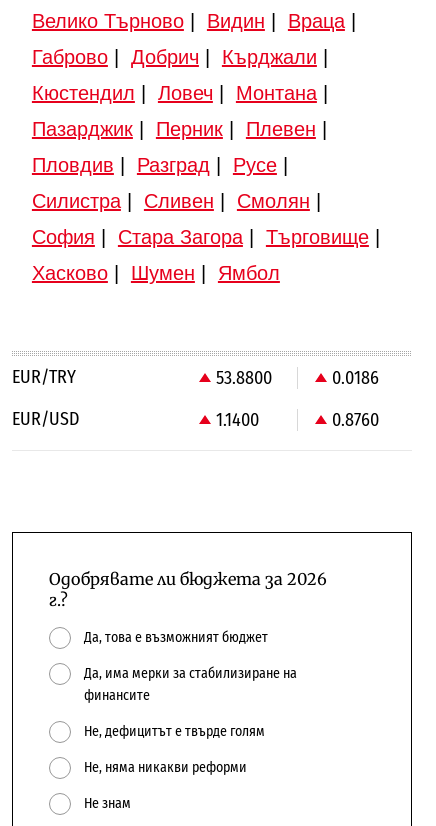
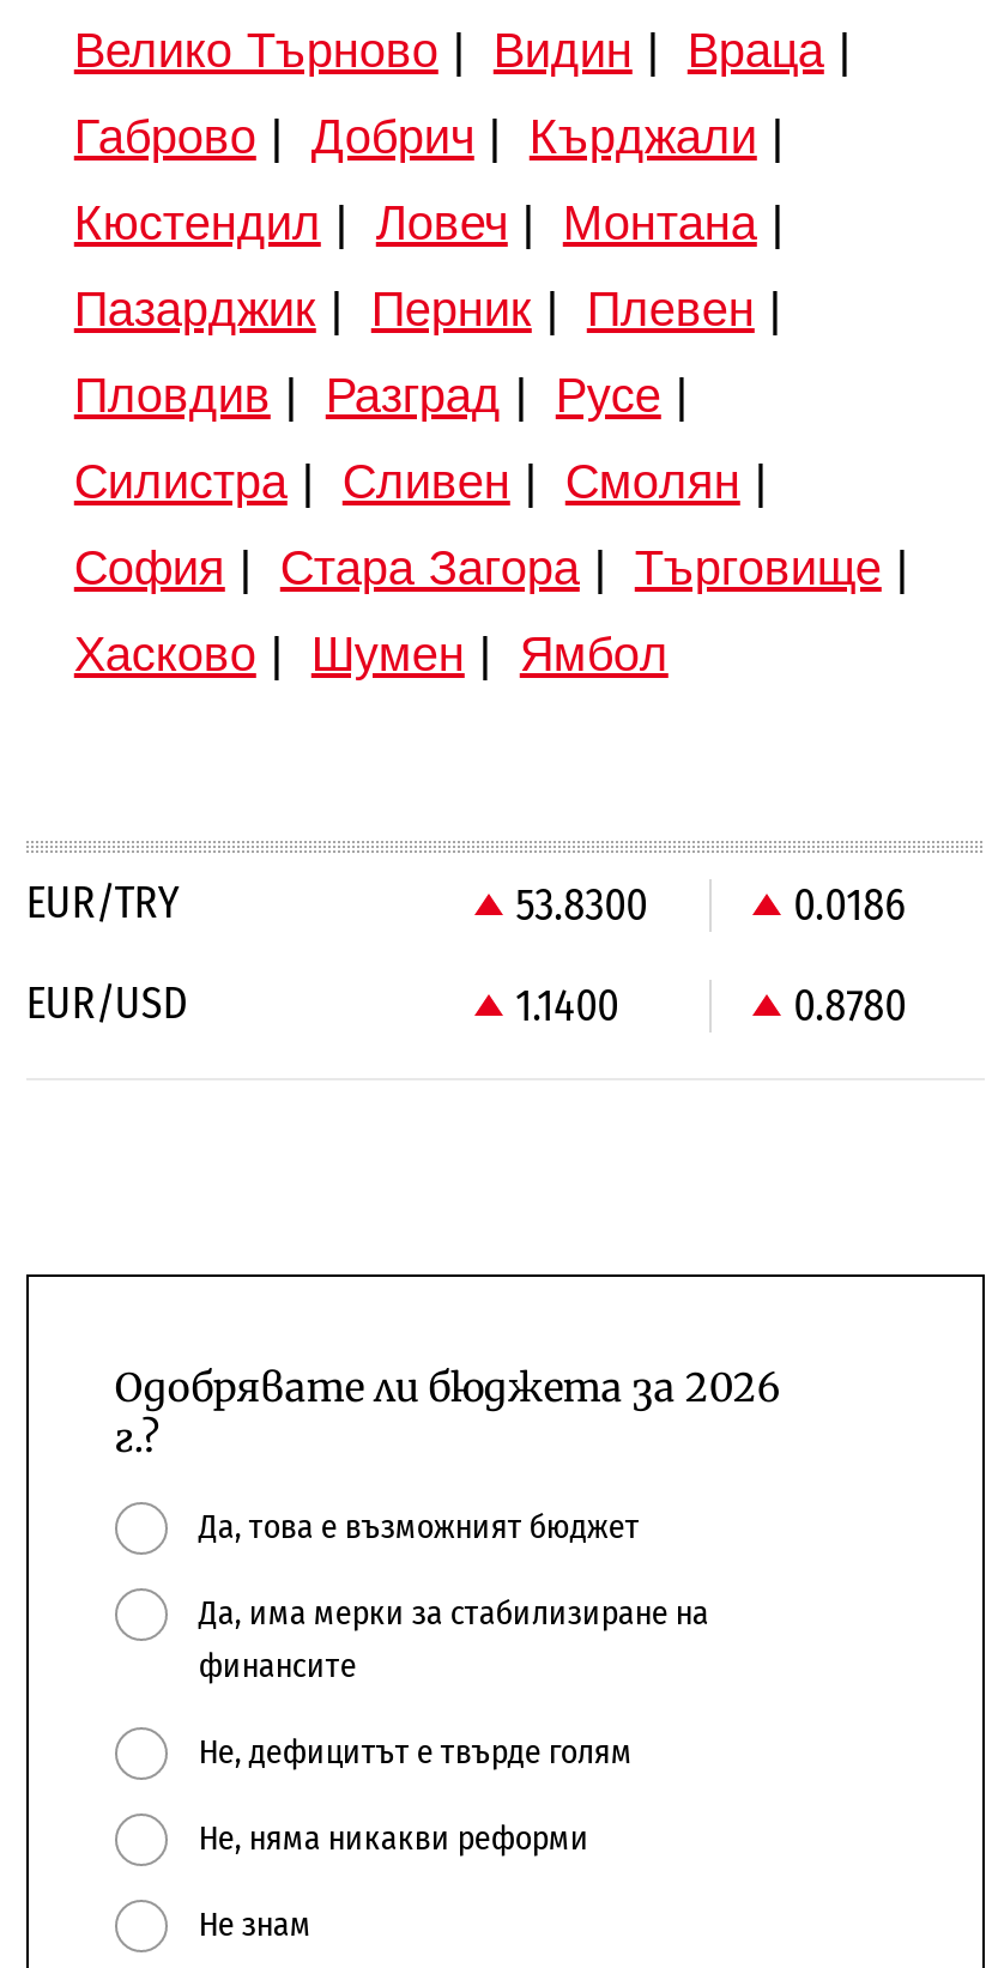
[216,367,272,389] 53.8800 -> [515,879,647,931] 53.8300
[332,409,379,431] 0.8760 -> [793,979,906,1032] 0.8780

